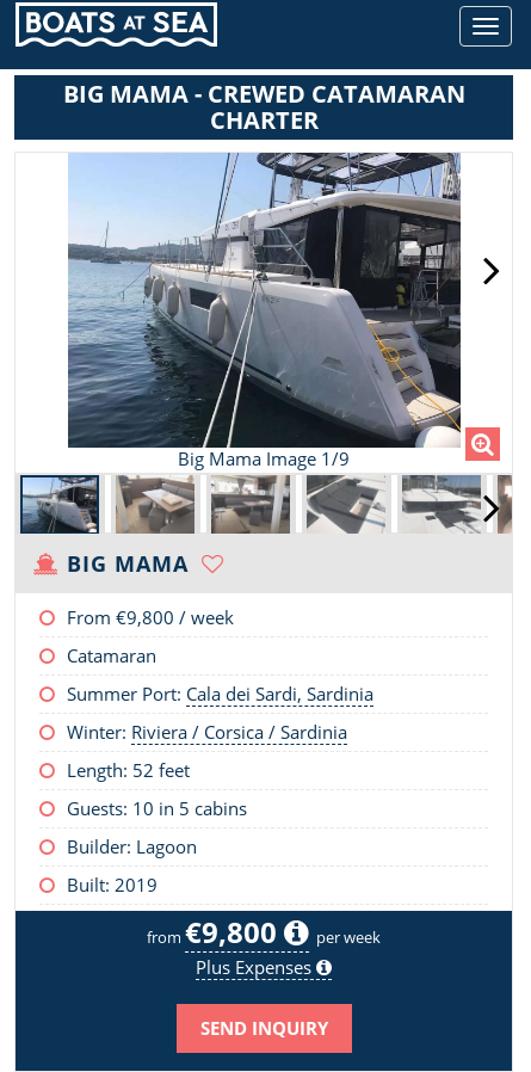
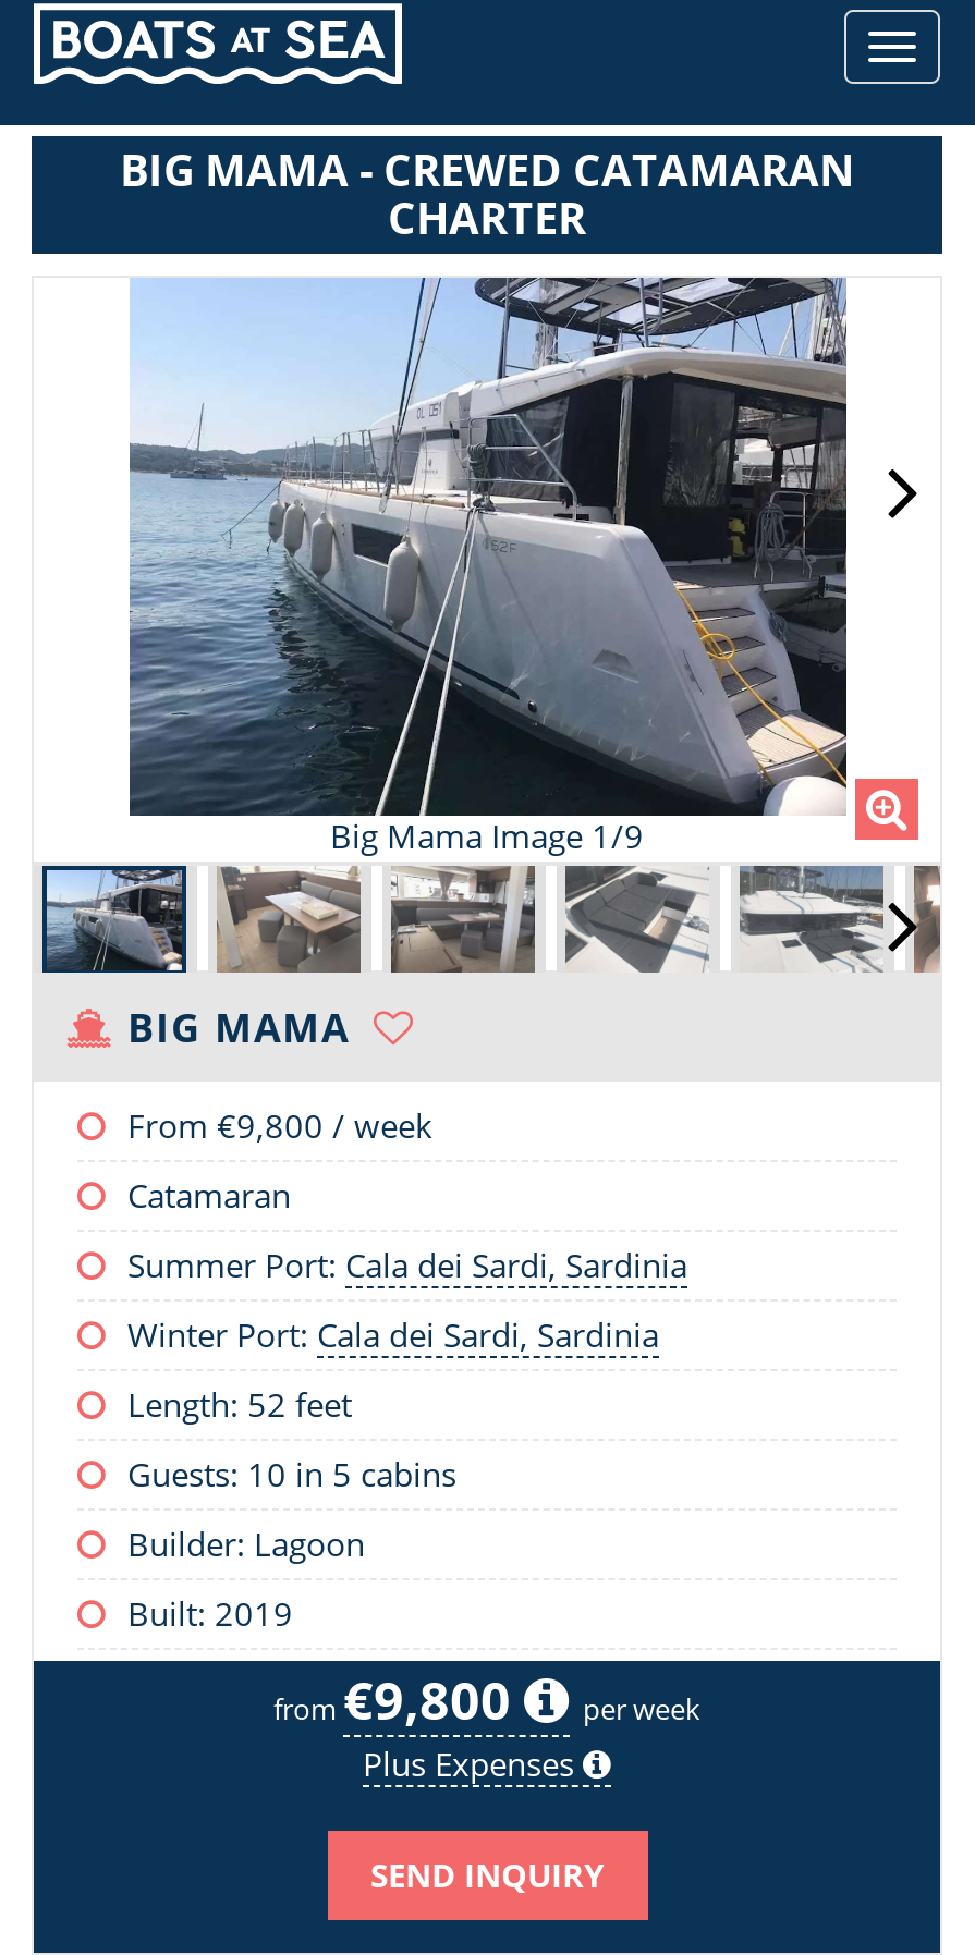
[67,720,347,744] Winter: Riviera / Corsica / Sardinia -> [127,1312,659,1356] Winter Port: Cala dei Sardi, Sardinia

